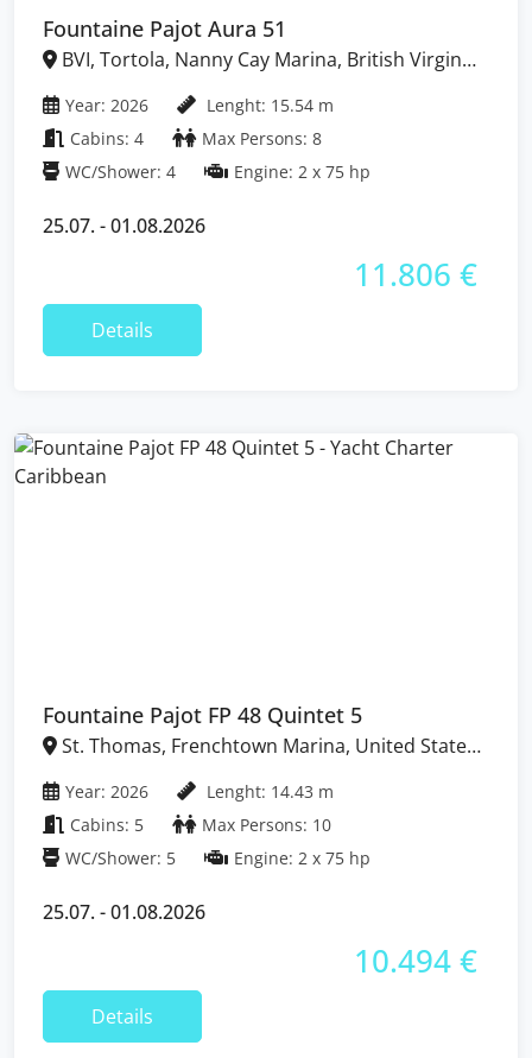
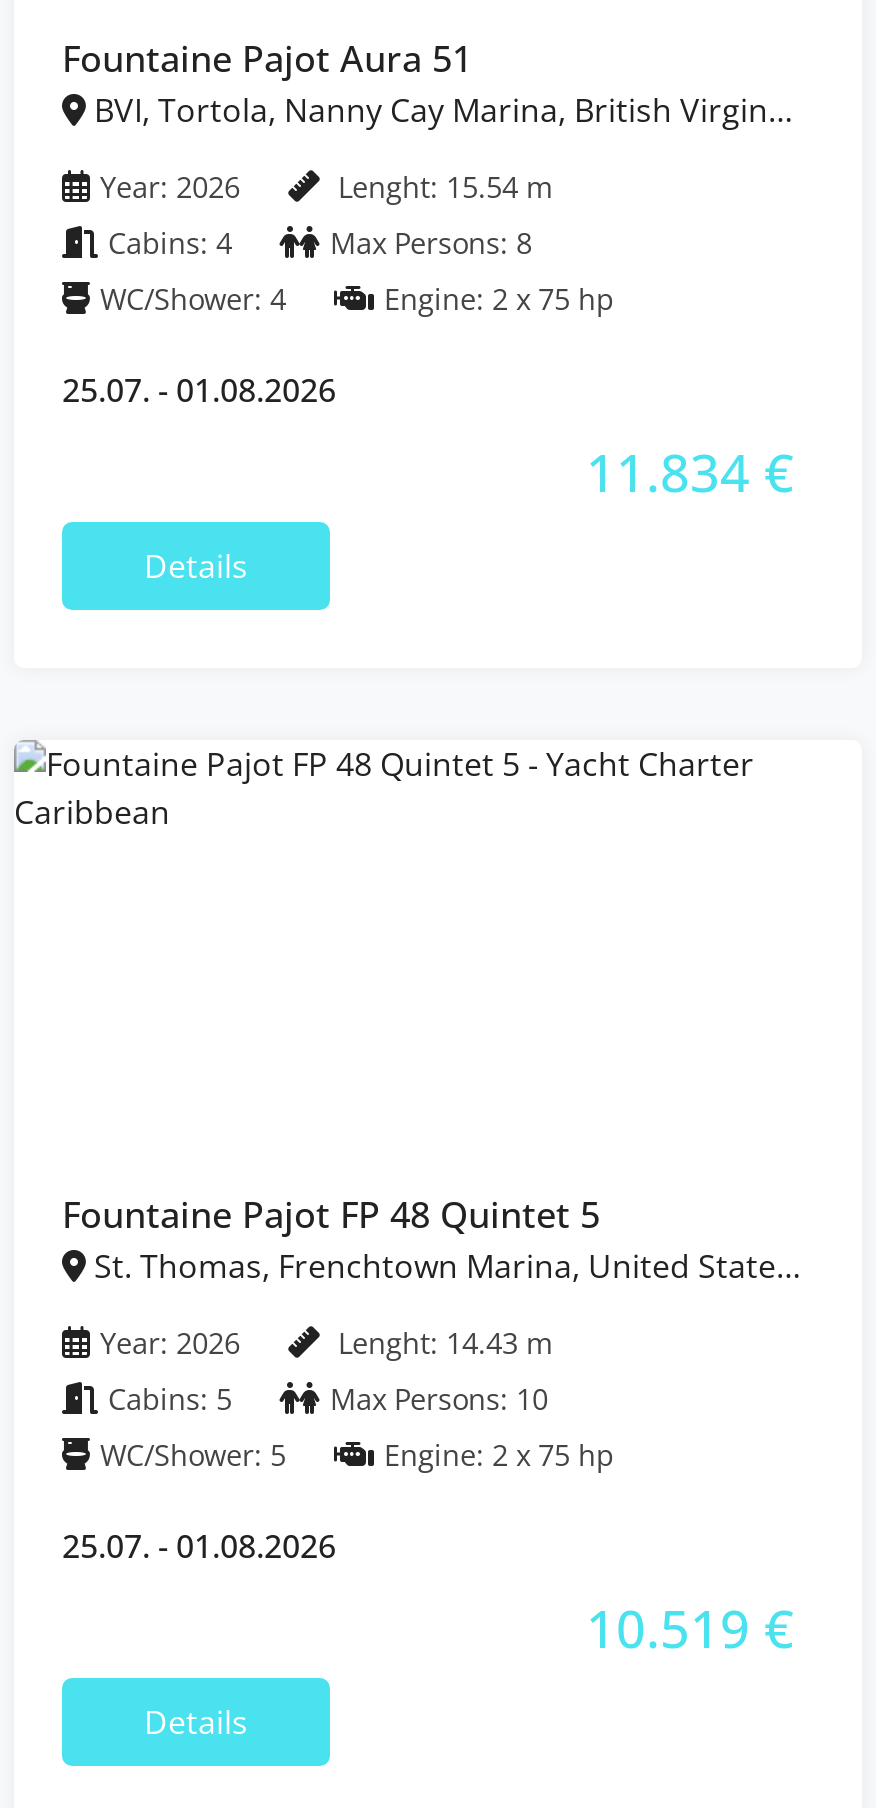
[354,253,477,296] 11.806 € -> [586,436,794,508] 11.834 €
[354,939,477,982] 10.494 € -> [586,1592,794,1664] 10.519 €

